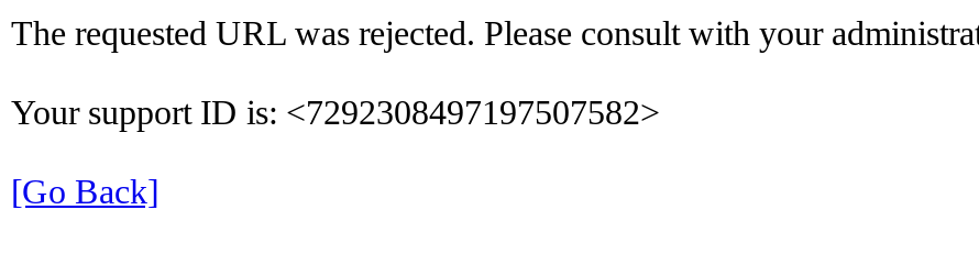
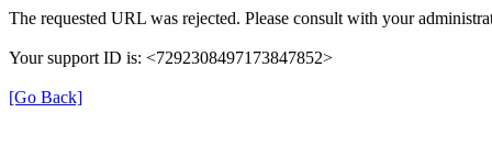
[11,93,660,131] Your support ID is: <7292308497197507582> -> [9,48,333,67] Your support ID is: <7292308497173847852>

